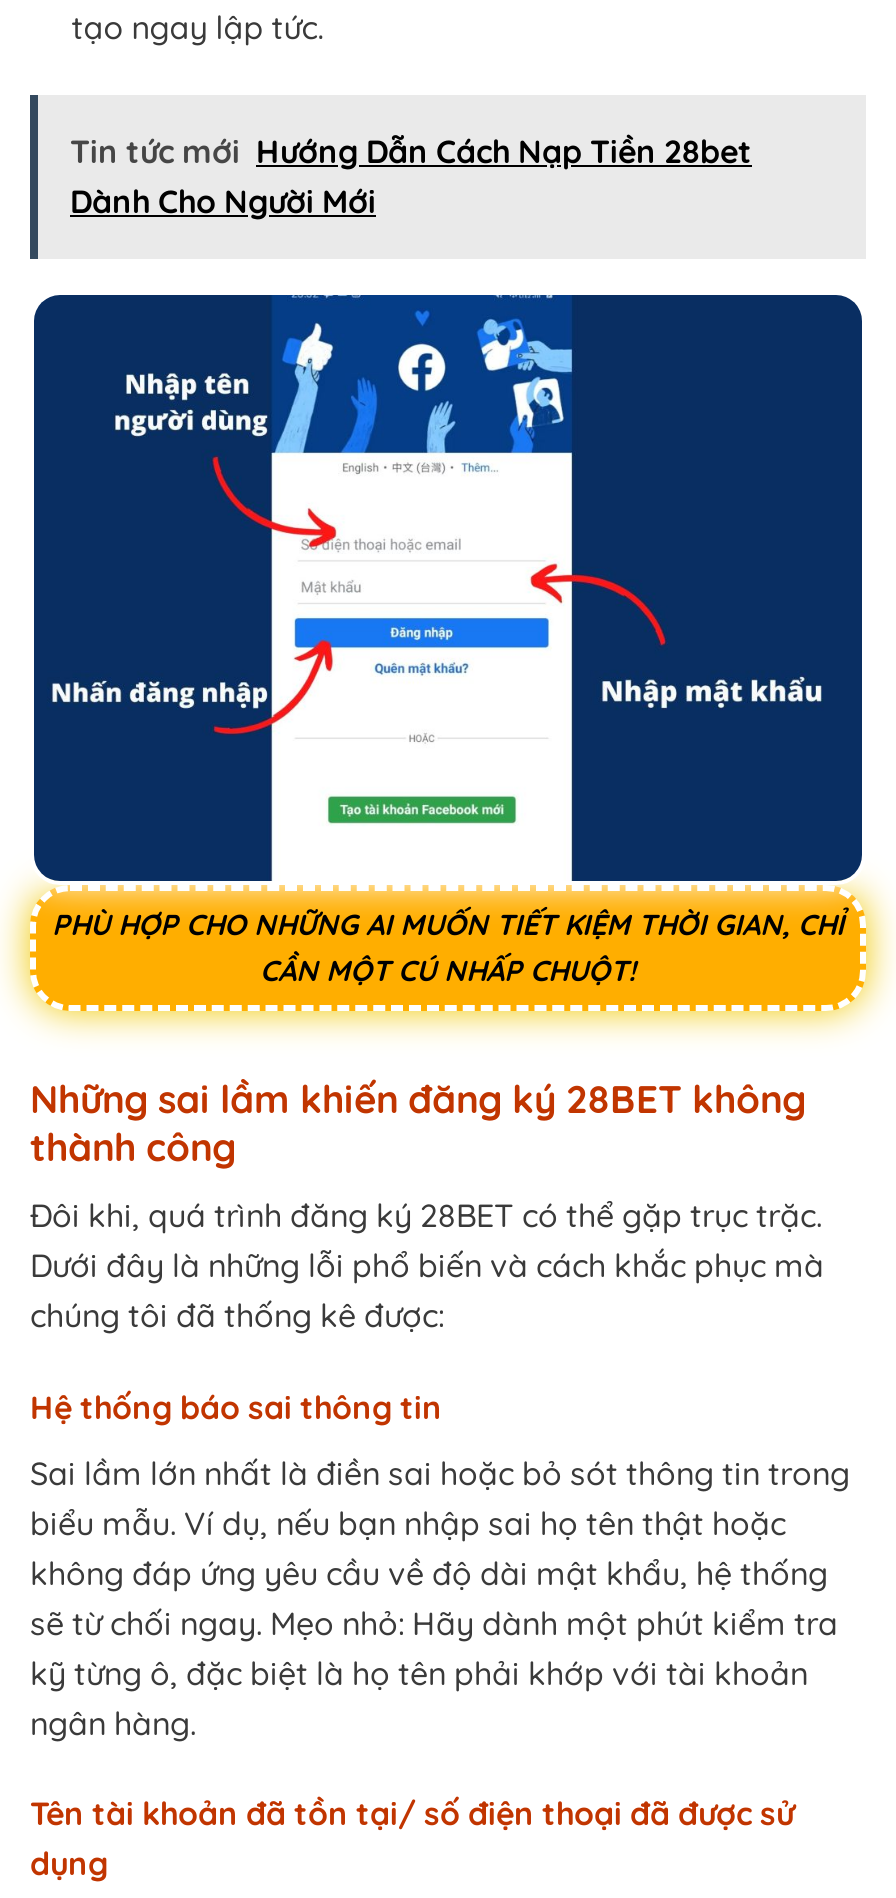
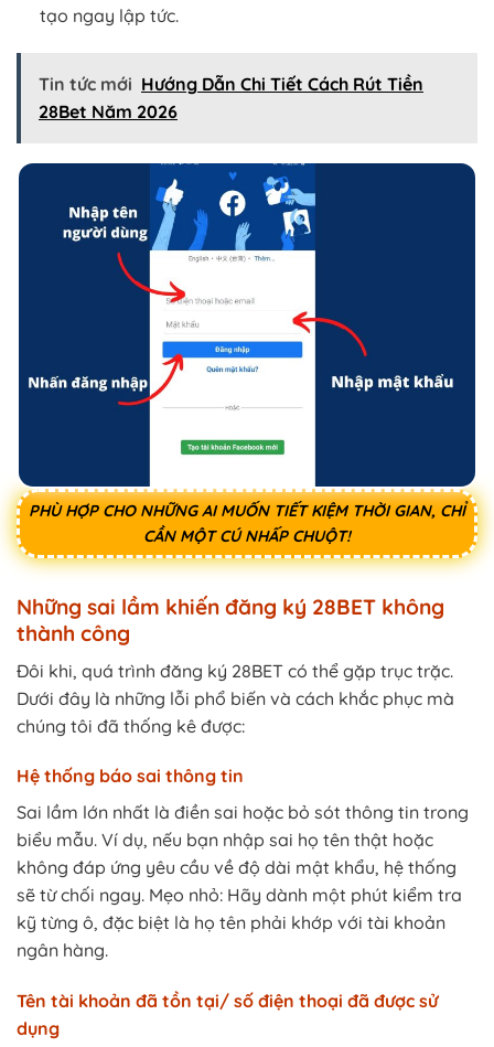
[70,132,752,222] Tin tức mới Hướng Dẫn Cách Nạp Tiền 28bet | Dành Cho Người Mới -> [39,73,423,122] Tin tức mới Hướng Dẫn Chi Tiết Cách Rút Tiền | 28Bet Năm 2026

